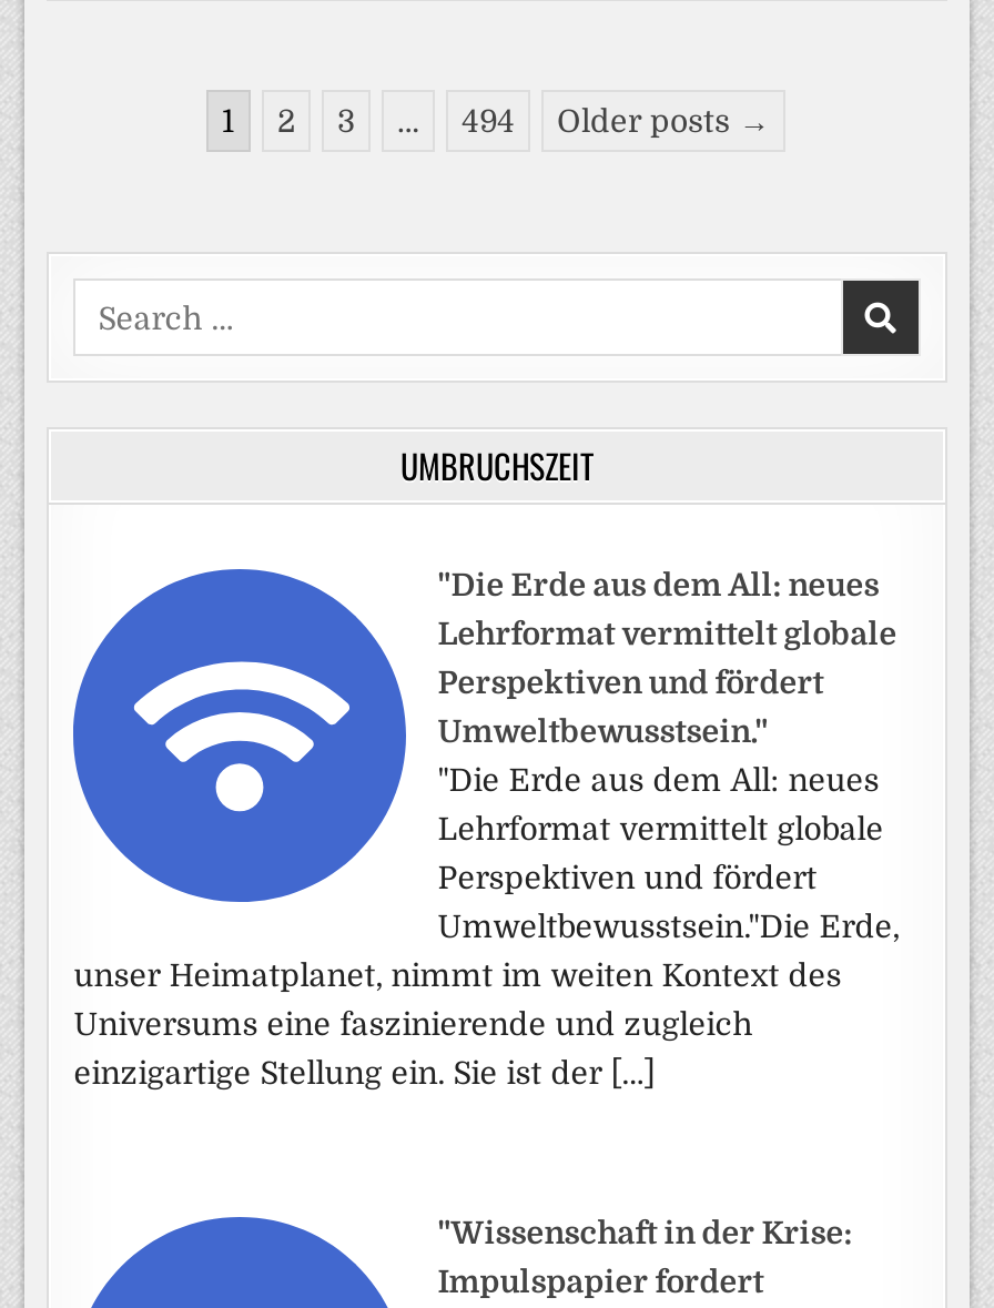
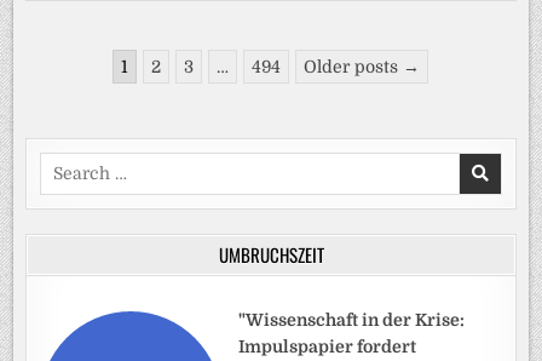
[71,568,899,1092] [image] | "Die Erde aus dem All: neues | Lehrformat vermittelt globale | Perspektiven und fördert | Umweltbewusstsein." | "Die Erde aus dem All: neues | Lehrformat vermittelt globale | Perspektiven und fördert | Umweltbewusstsein."Die Erde, | unser Heimatplanet, nimmt im weiten Kontext des | Universums eine faszinierende und zugleich | einzigartige Stellung ein. Sie ist der […] -> none

